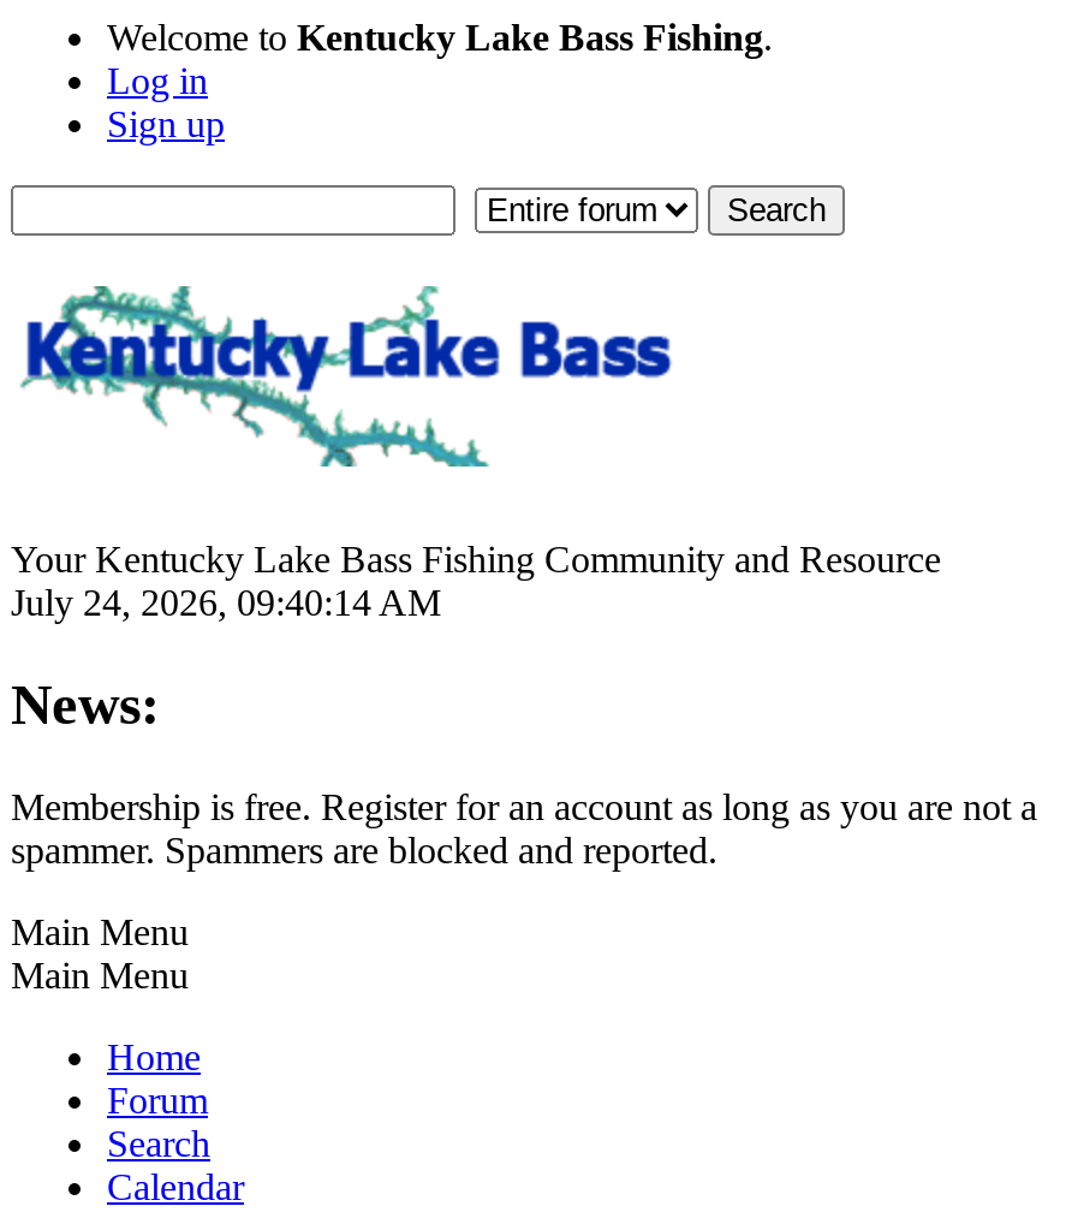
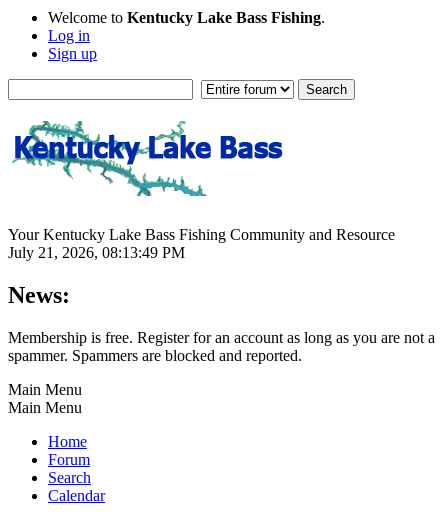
[11,582,441,623] July 24, 2026, 09:40:14 AM -> [8,244,185,261] July 21, 2026, 08:13:49 PM

